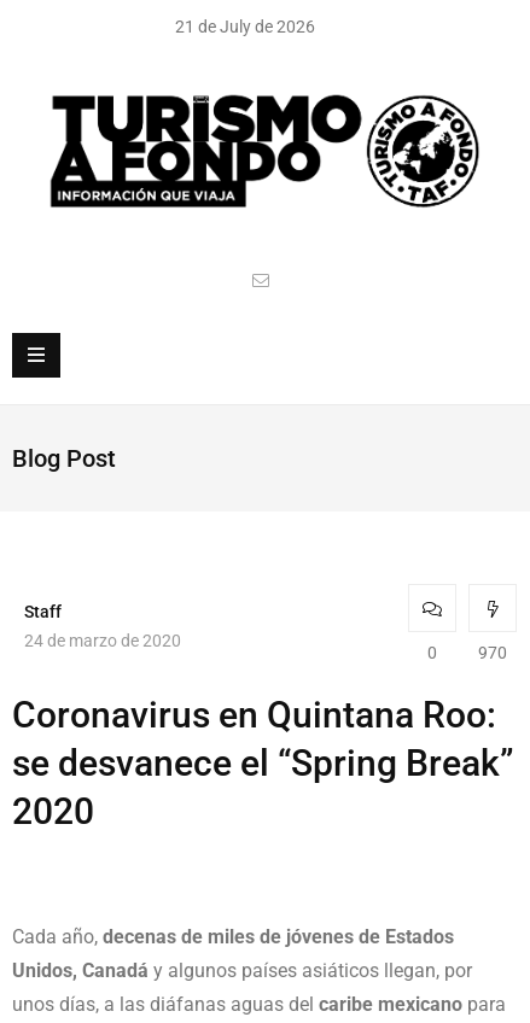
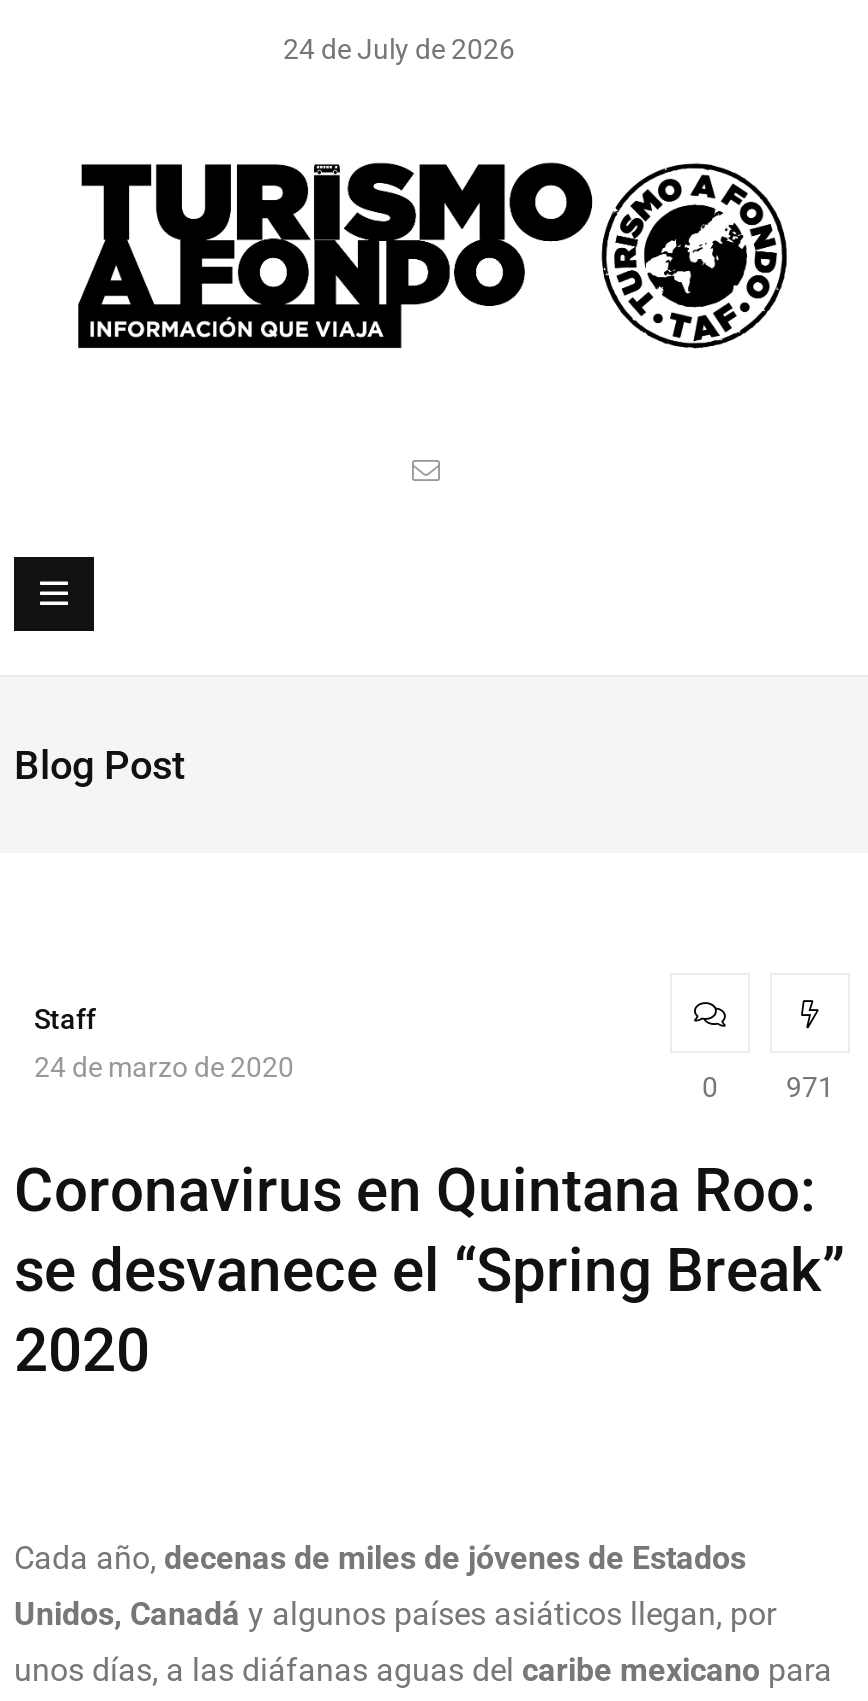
[174,17,314,36] 21 de July de 2026 -> [283,33,515,65] 24 de July de 2026
[478,644,507,663] 970 -> [786,1072,834,1104] 971

